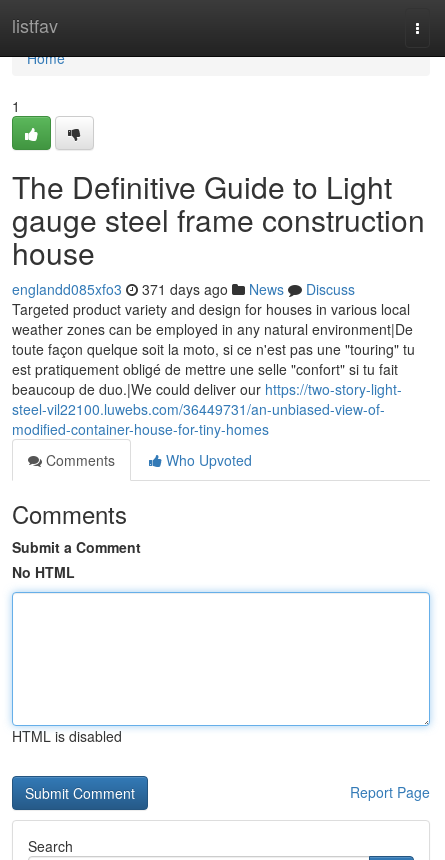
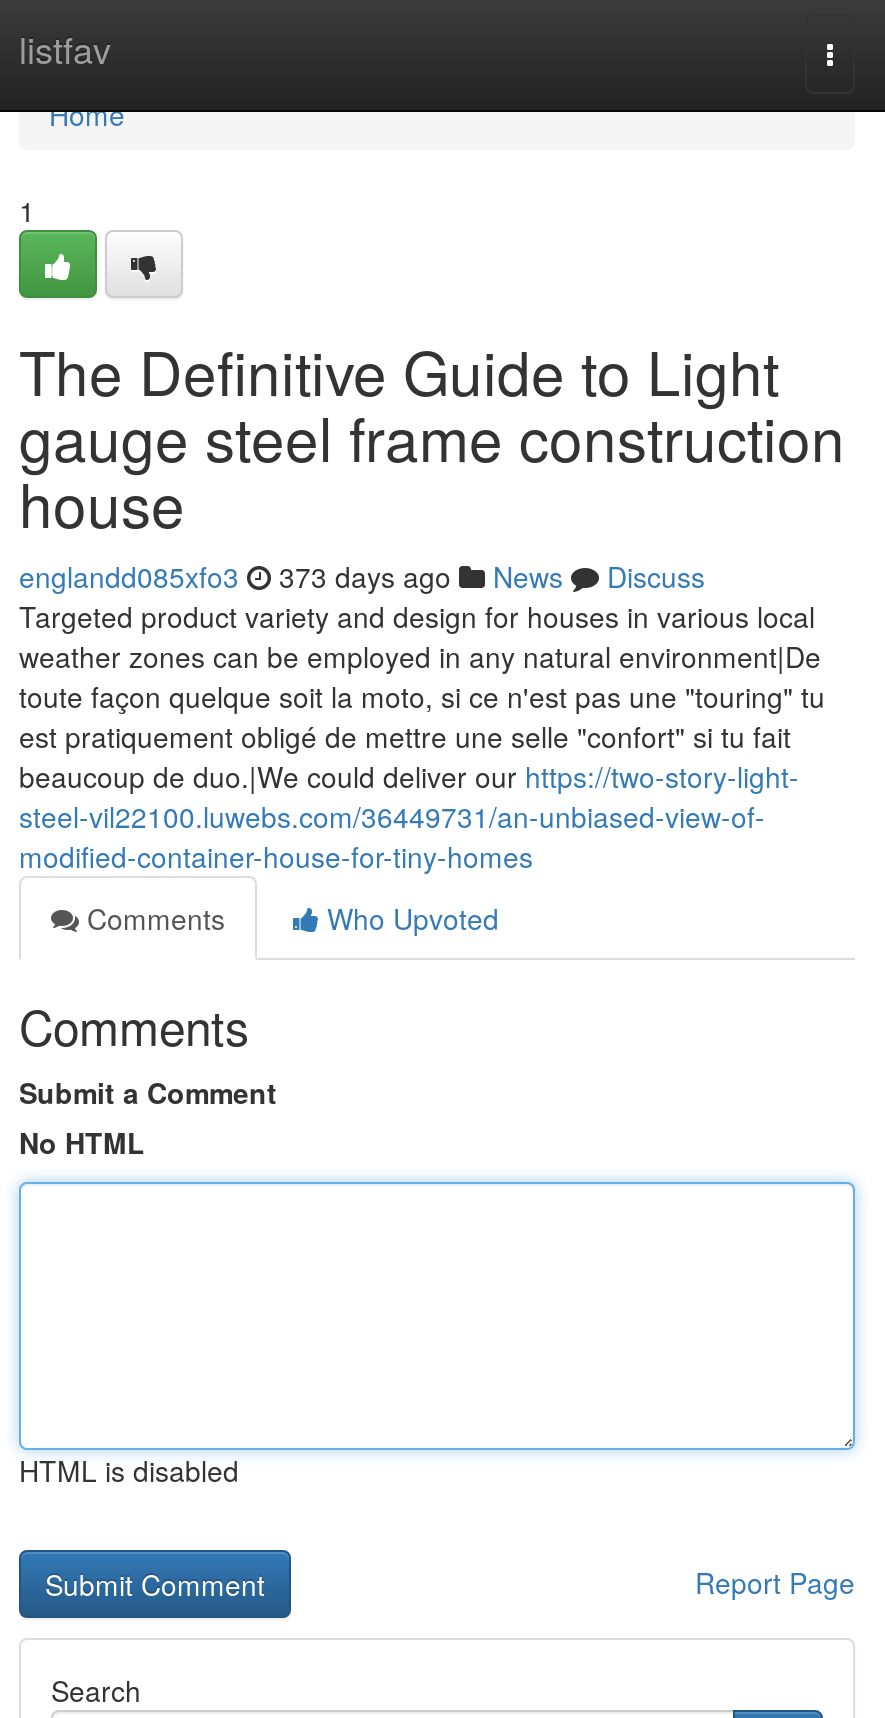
[12,279,355,299] englandd085xfo3 371 days ago News Discuss -> [19,556,705,596] englandd085xfo3 373 days ago News Discuss

